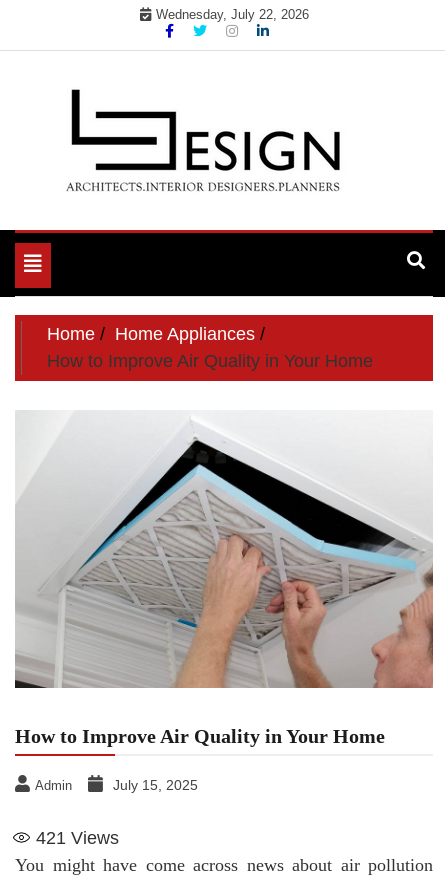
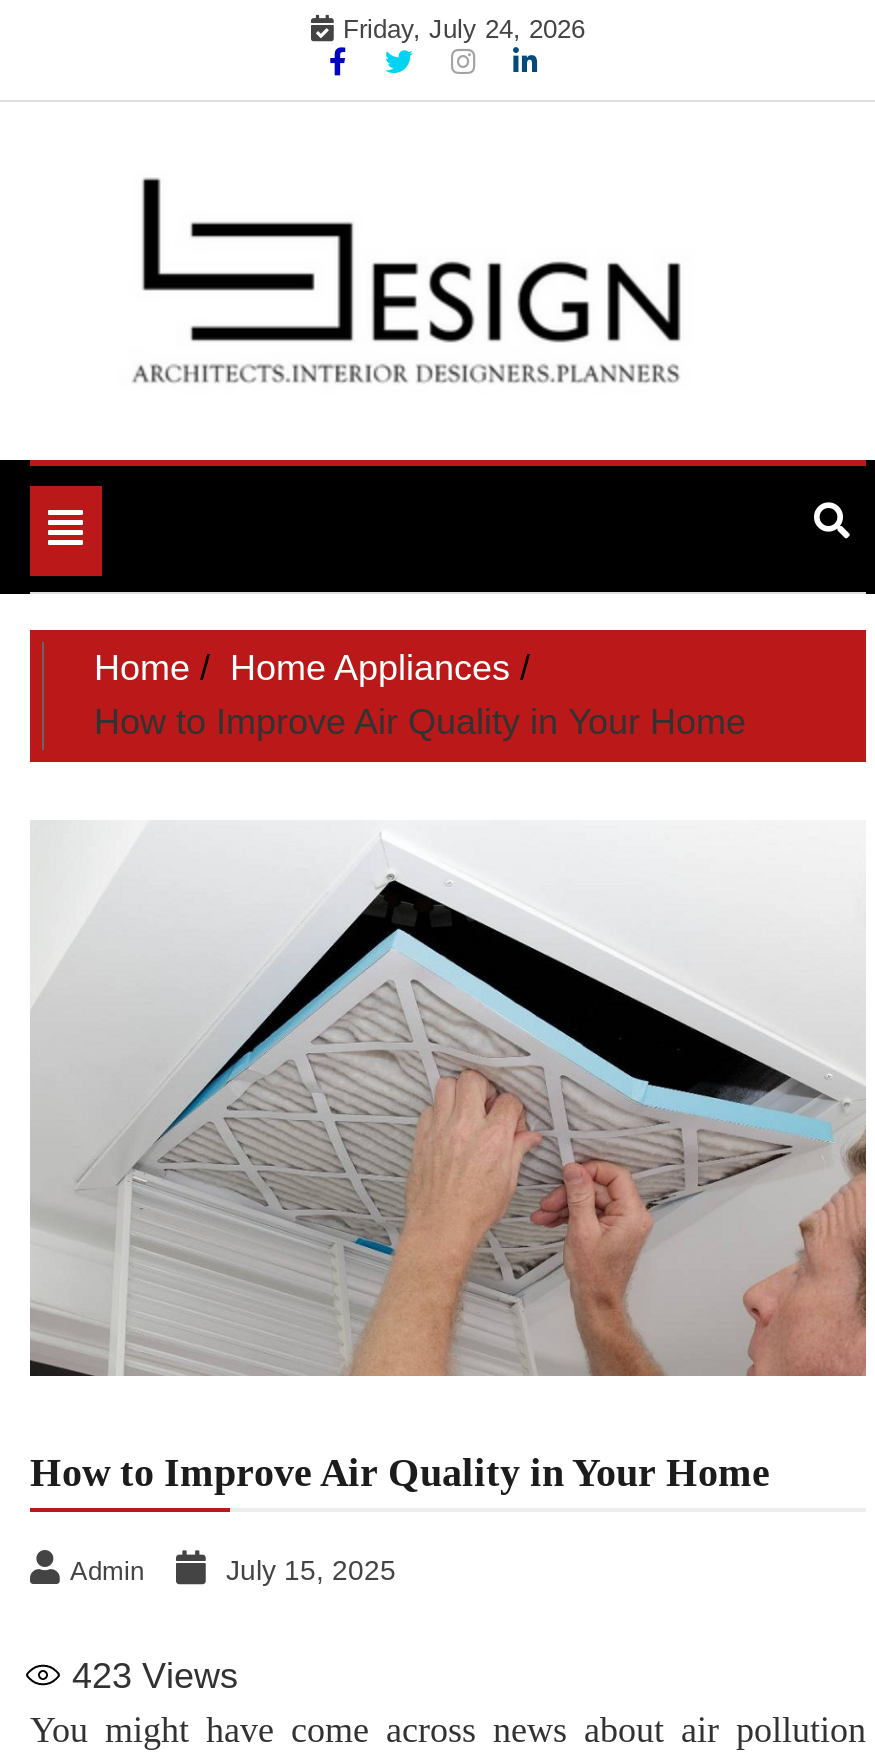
[155,7,308,22] Wednesday, July 22, 2026 -> [343,14,585,44] Friday, July 24, 2026
[36,828,119,848] 421 Views -> [72,1656,238,1696] 423 Views

